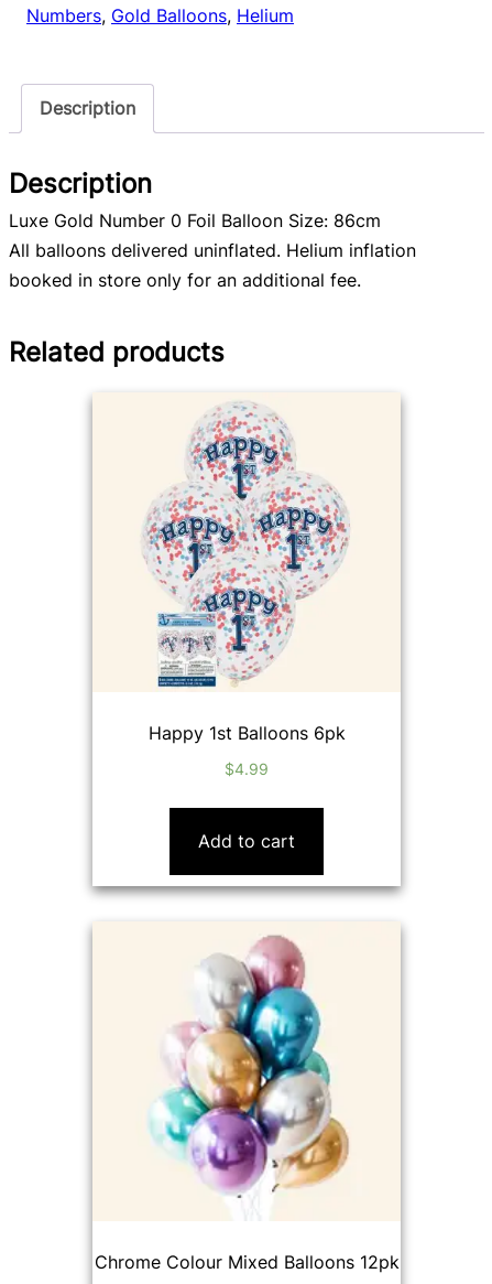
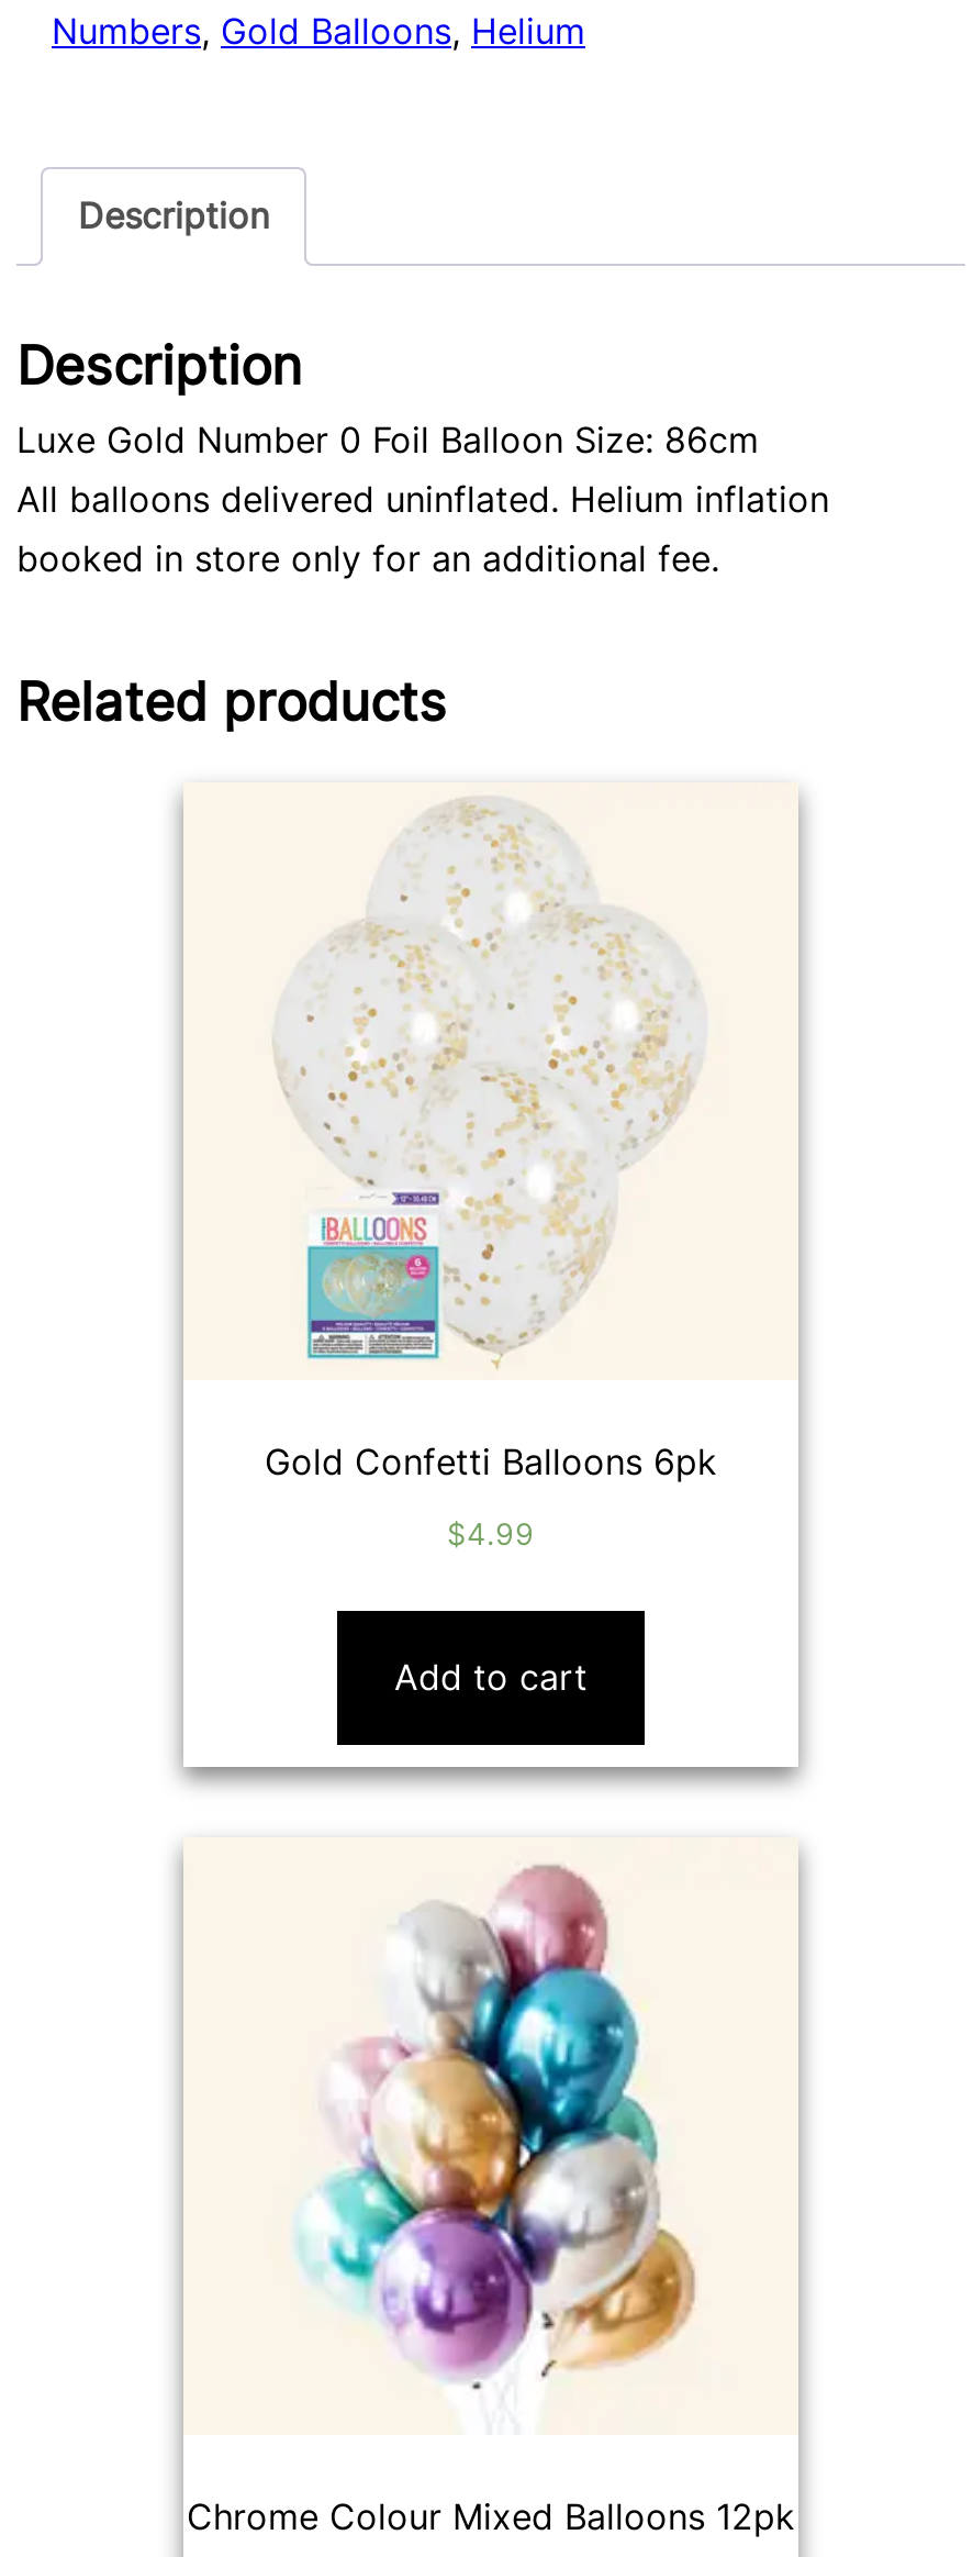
[147,408,348,744] [image] | Happy 1st Balloons 6pk -> [265,809,717,1484] [image] | Gold Confetti Balloons 6pk

